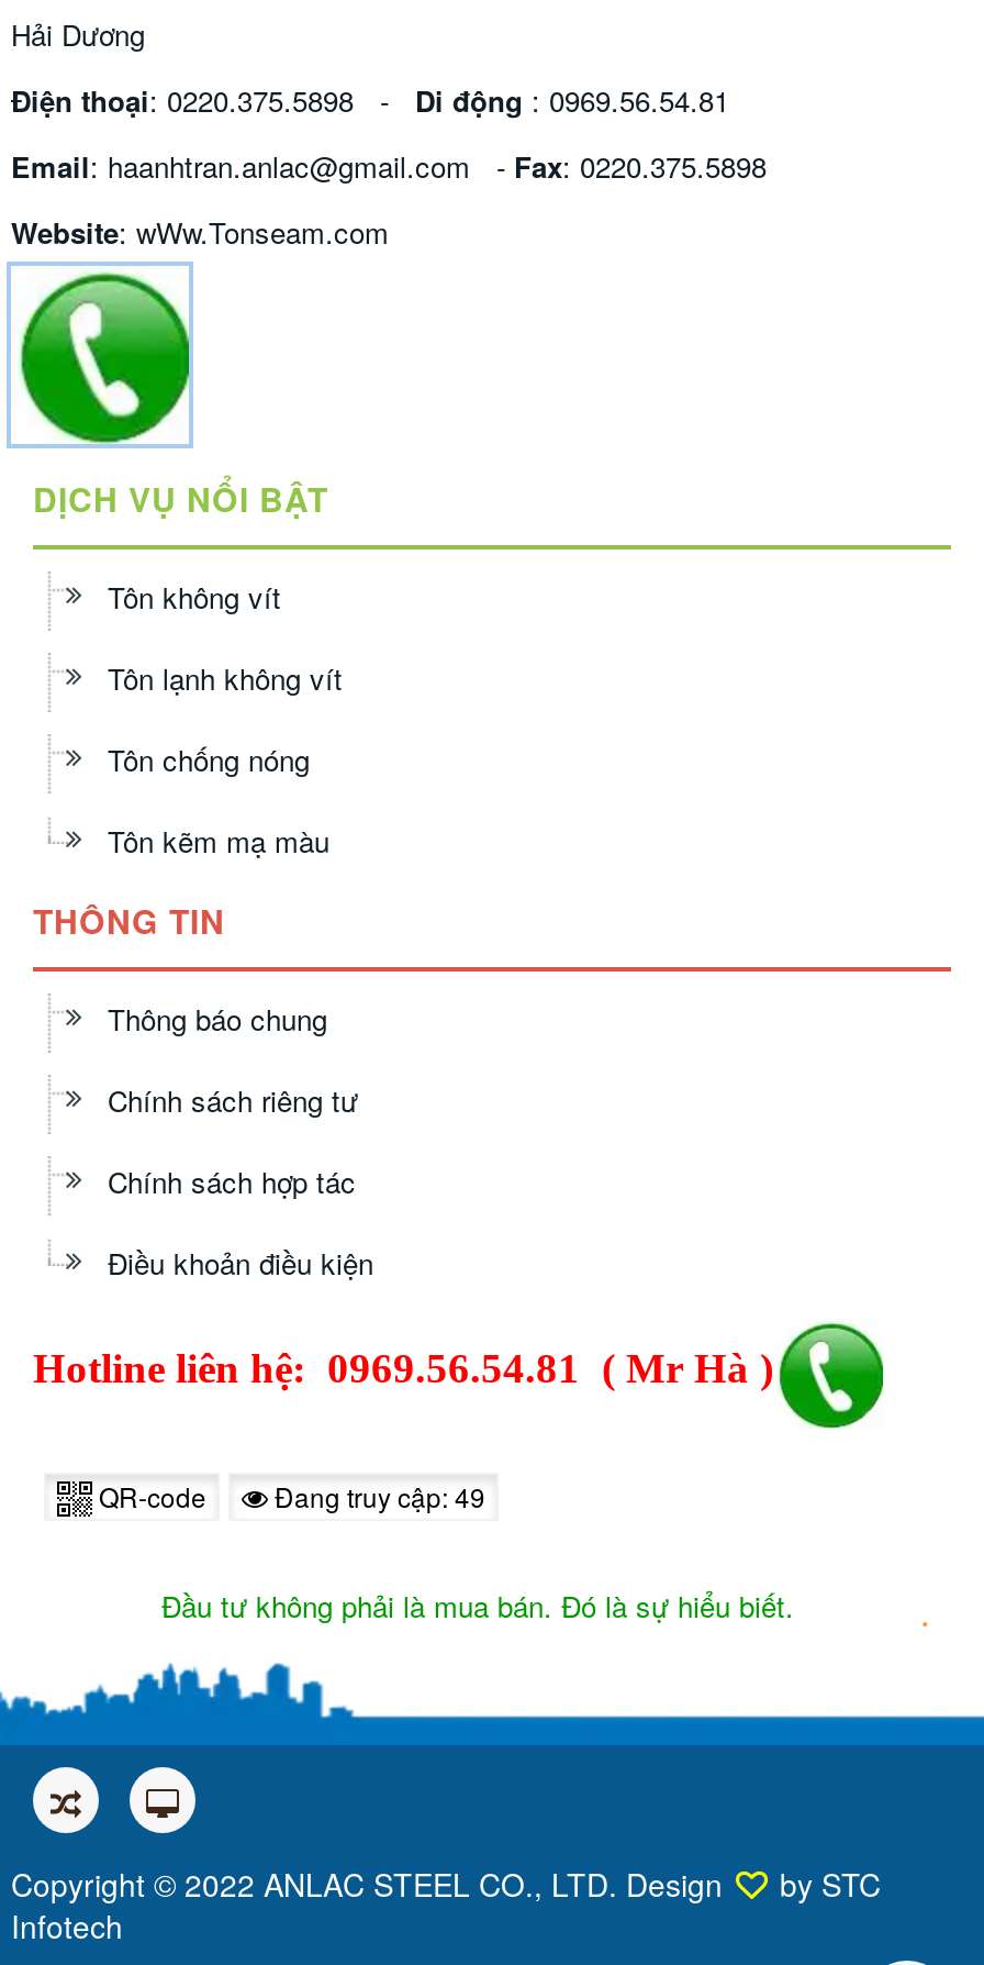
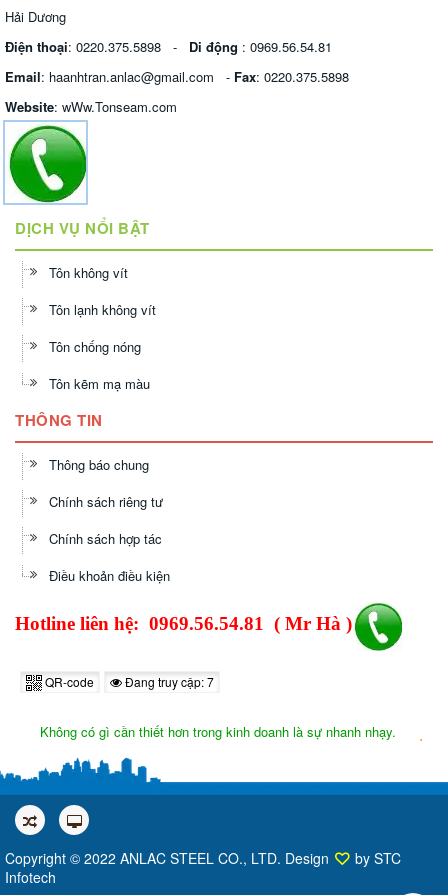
[92,1477,485,1514] QR-code Đang truy cập: 49 -> [42,673,214,690] QR-code Đang truy cập: 7
[161,1584,794,1626] Đầu tư không phải là mua bán. Đó là sự hiểu biết. -> [39,722,395,741] Không có gì cần thiết hơn trong kinh doanh là sự nhanh nhạy.

